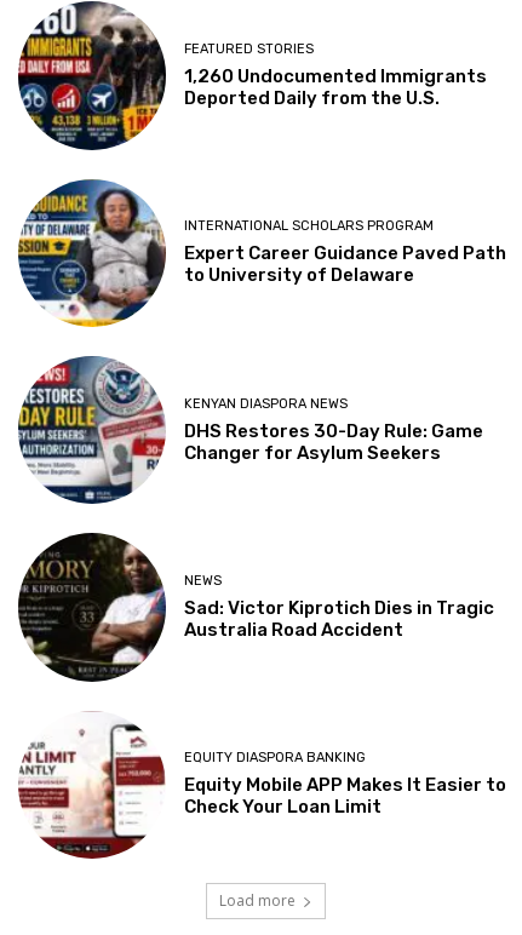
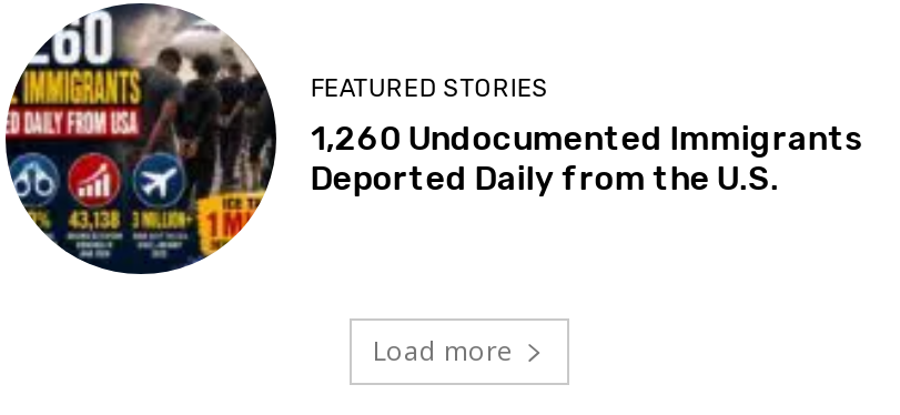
[17,178,507,328] [image] | INTERNATIONAL SCHOLARS PROGRAM | Expert Career Guidance Paved Path | to University of Delaware -> none
[17,355,484,505] [image] | KENYAN DIASPORA NEWS | DHS Restores 30-Day Rule: Game | Changer for Asylum Seekers -> none
[17,532,495,683] [image] | NEWS | Sad: Victor Kiprotich Dies in Tragic | Australia Road Accident -> none
[17,722,507,859] [image] | EQUITY DIASPORA BANKING | Equity Mobile APP Makes It Easier to | Check Your Loan Limit -> none

